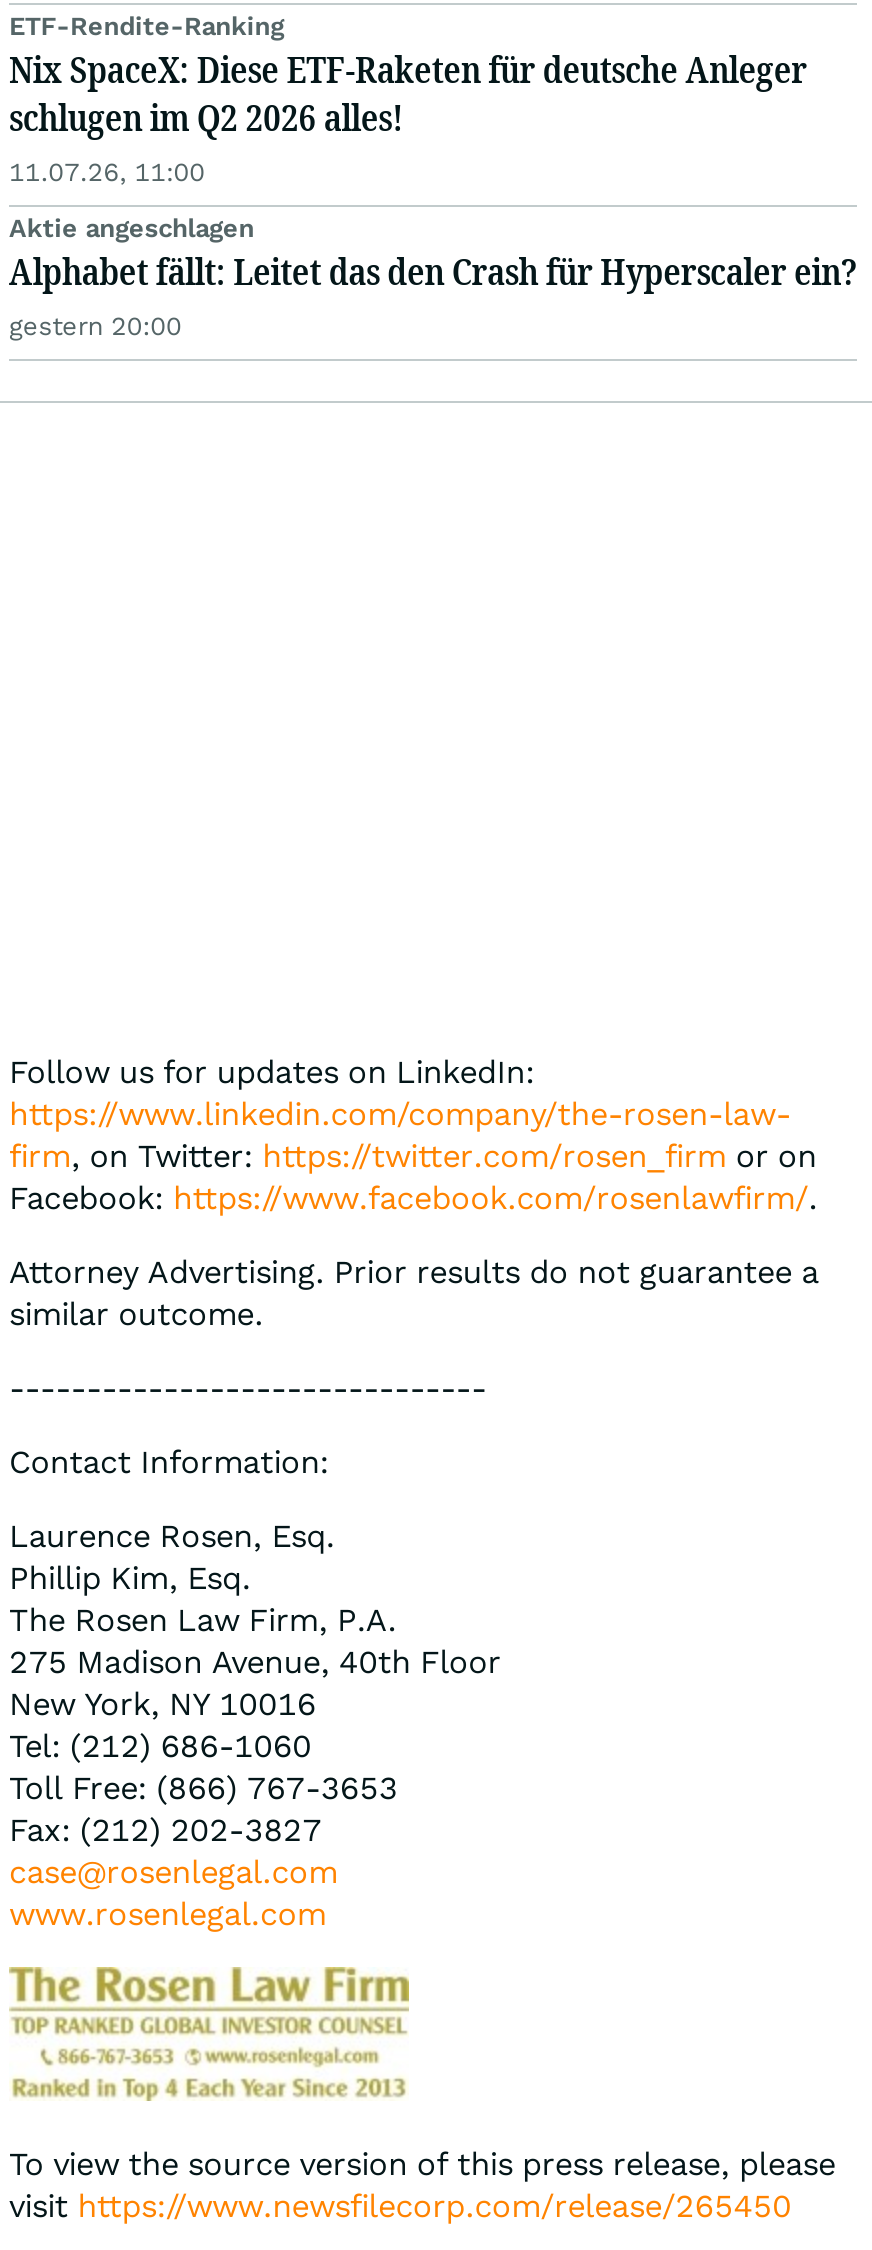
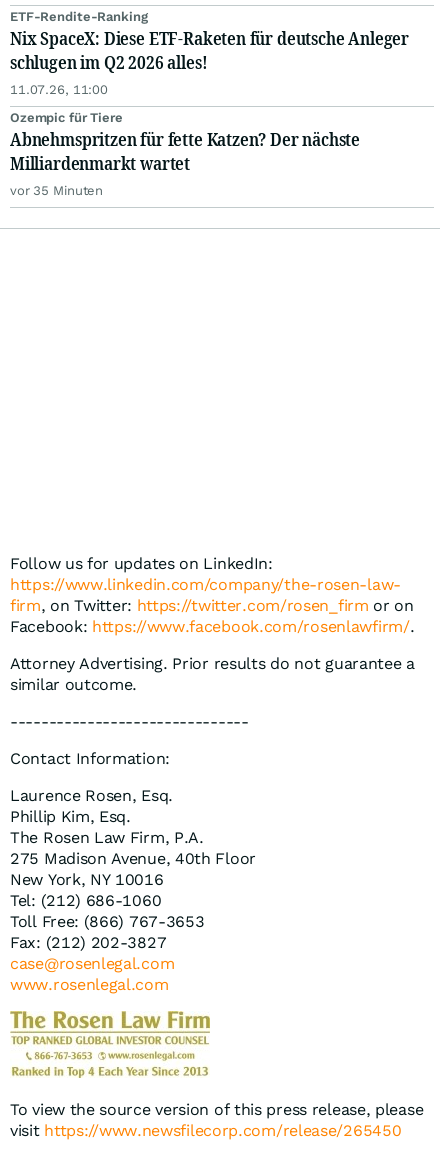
[9,213,856,341] Aktie angeschlagen | Alphabet fällt: Leitet das den Crash für Hyperscaler ein? | gestern 20:00 -> [10,110,360,198] Ozempic für Tiere | Abnehmspritzen für fette Katzen? Der nächste | Milliardenmarkt wartet | vor 35 Minuten

